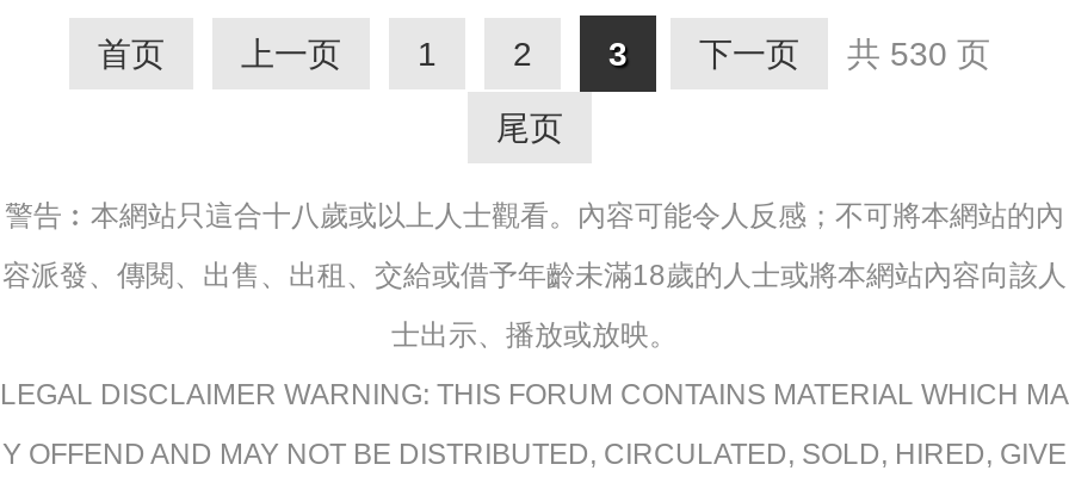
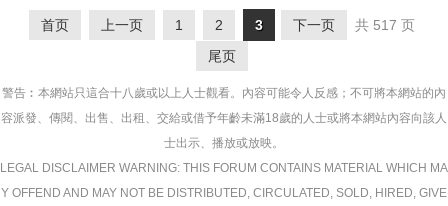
[98,35,1000,73] 首页 上一页 1 2 3 下一页 共 530 页 -> [41,17,419,33] 首页 上一页 1 2 3 下一页 共 517 页

